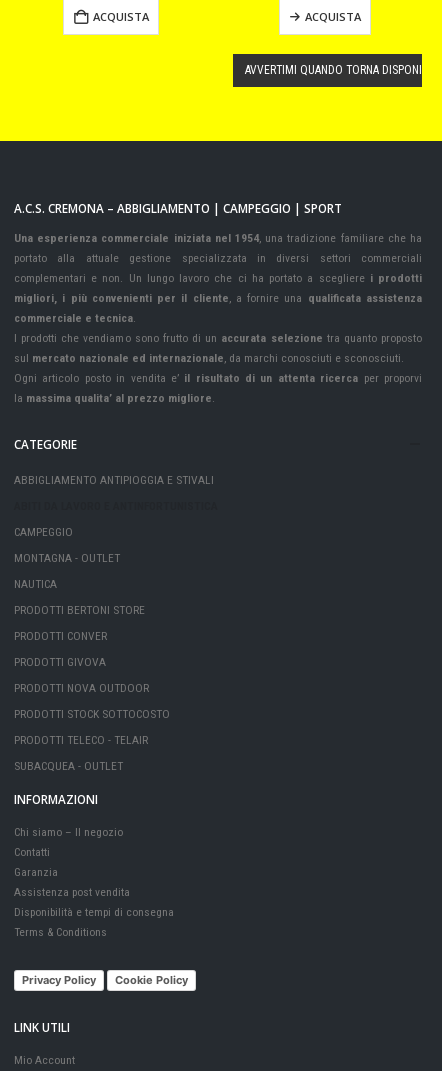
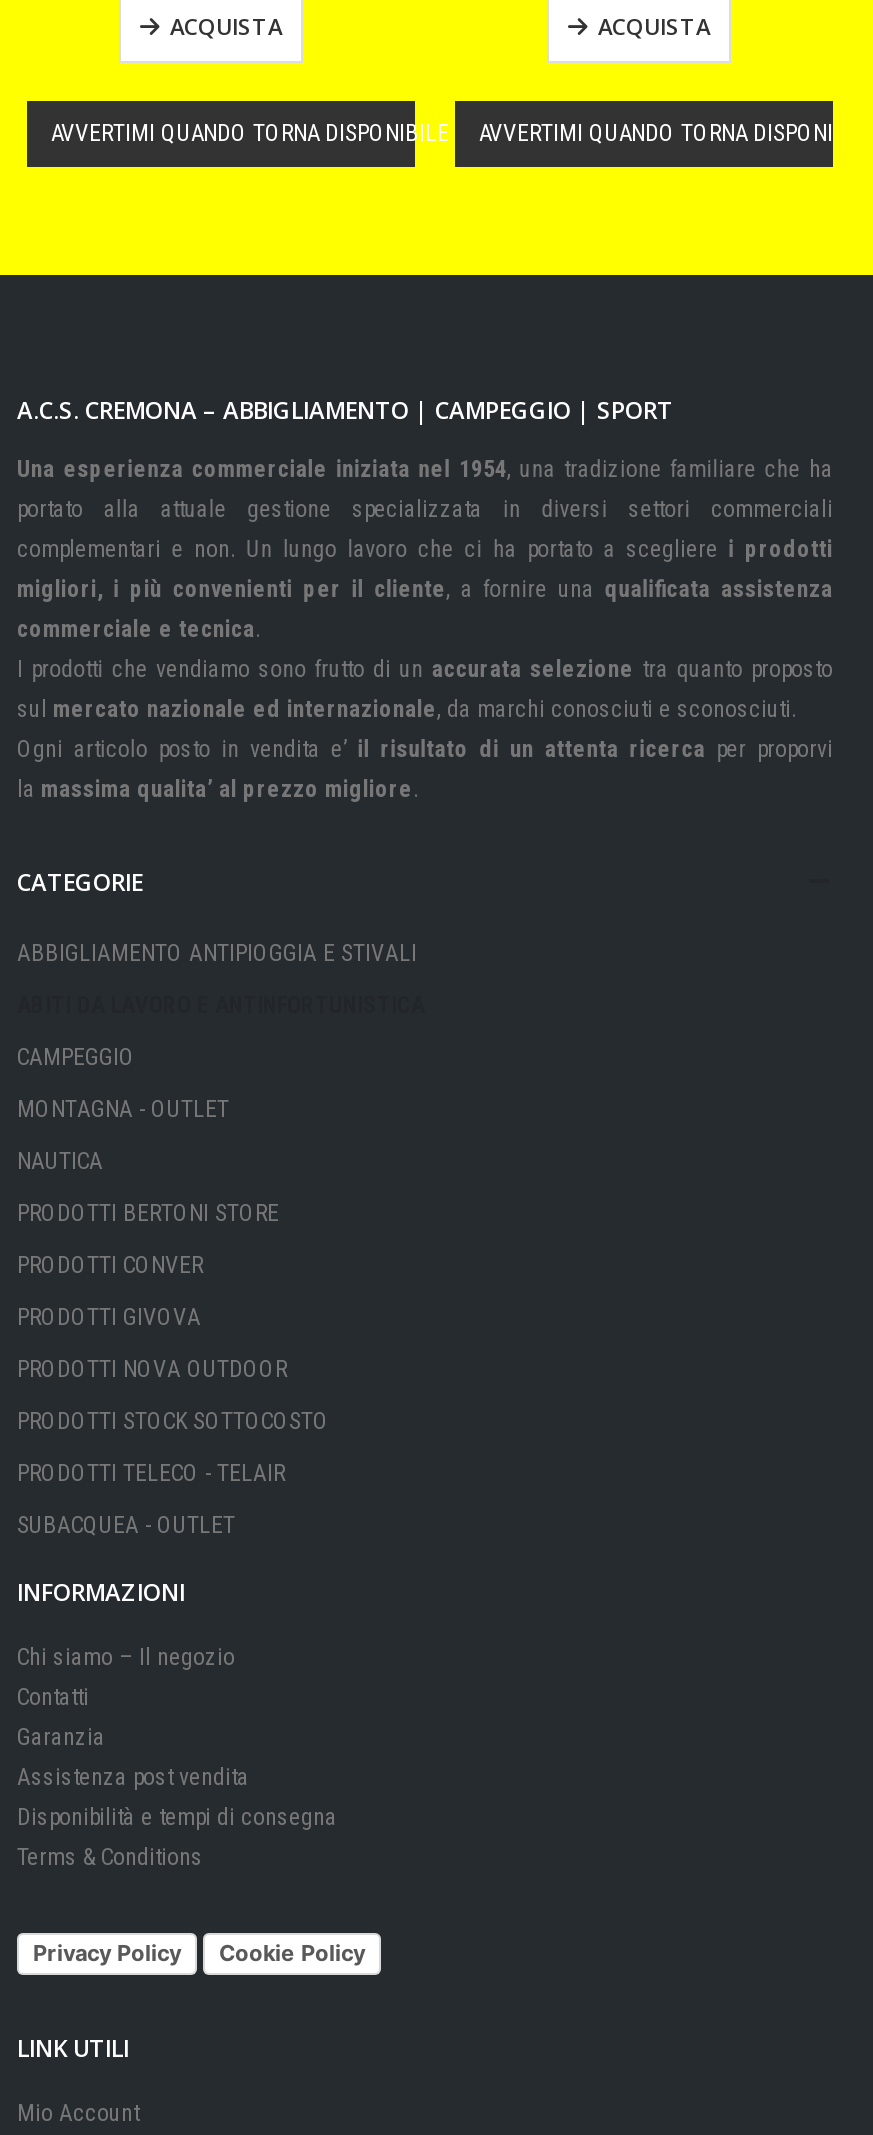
none -> [51,119,449,147] AVVERTIMI QUANDO TORNA DISPONIBILE

